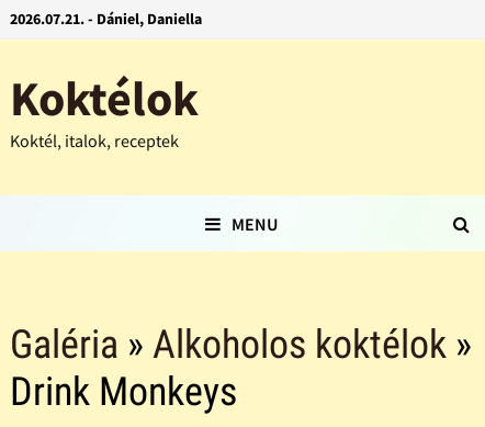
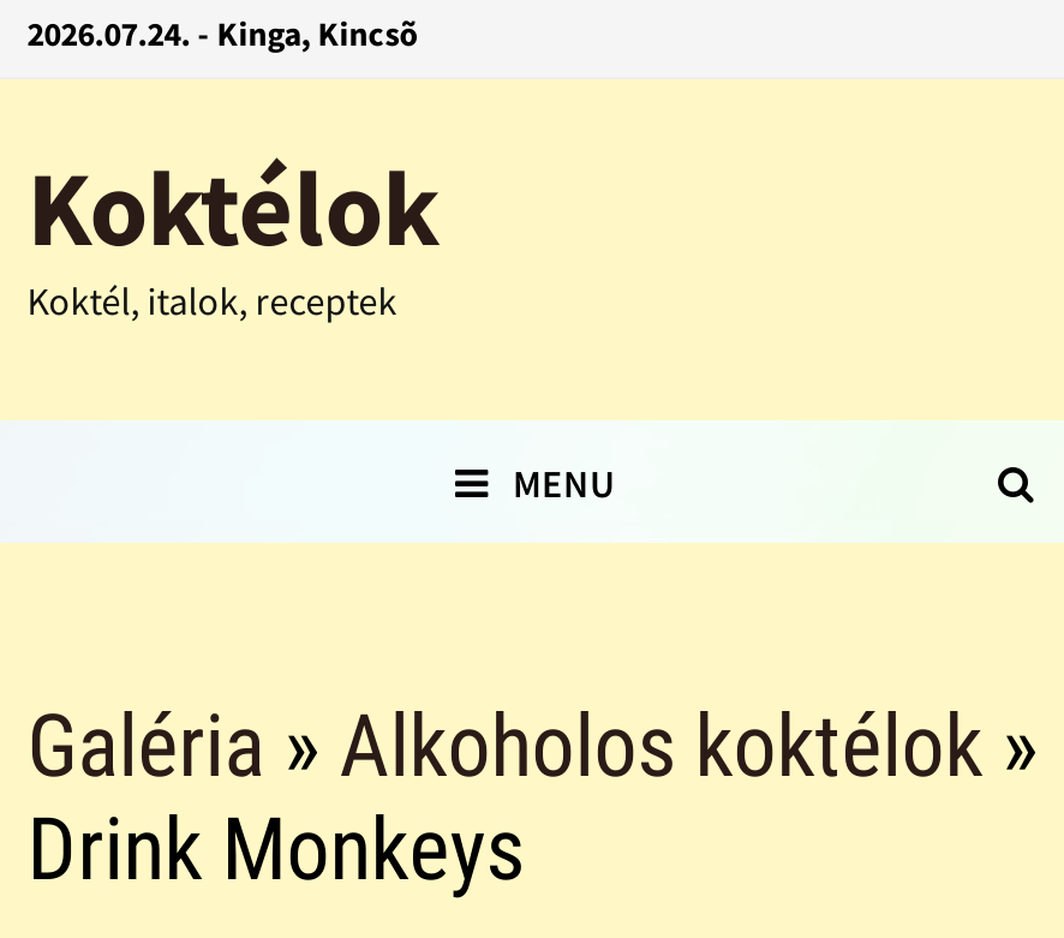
[10,9,202,29] 2026.07.21. - Dániel, Daniella -> [27,12,419,55] 2026.07.24. - Kinga, Kincsõ

